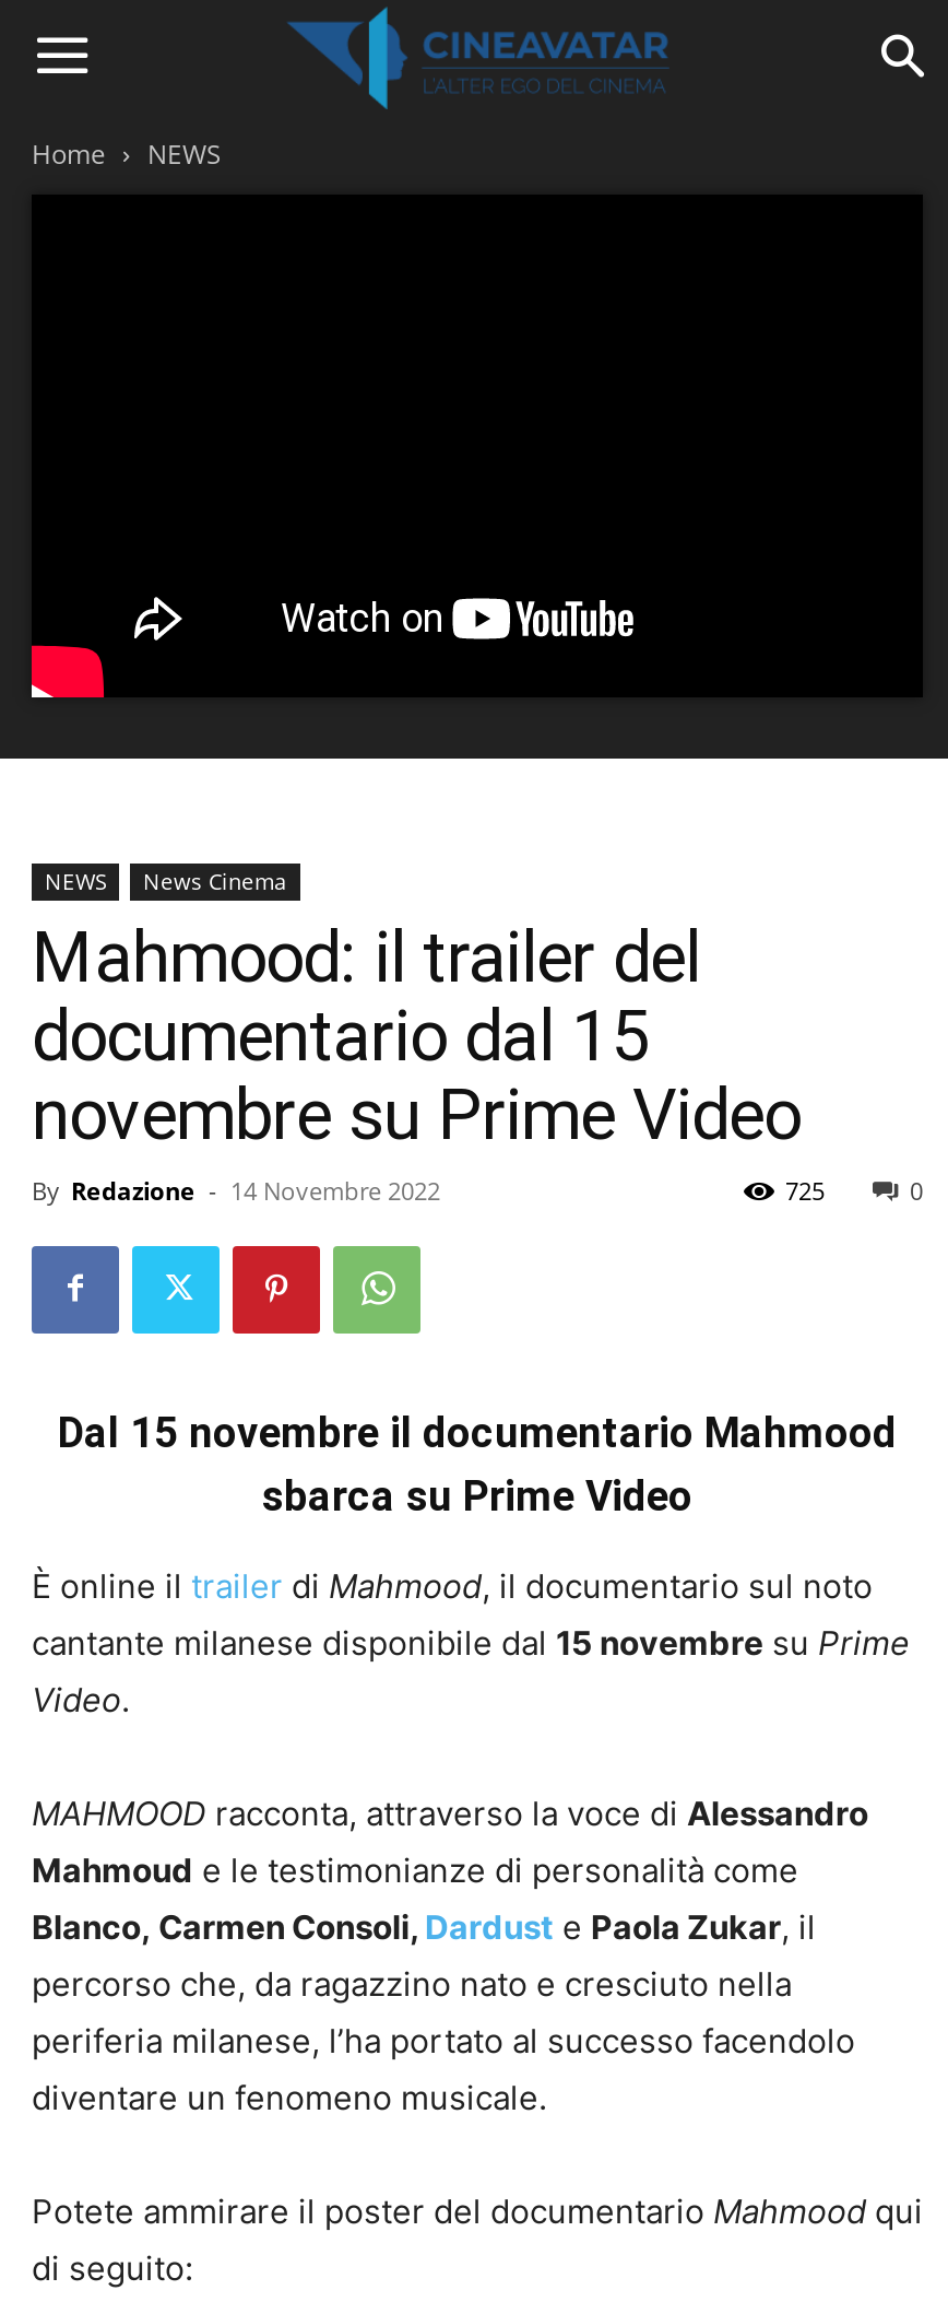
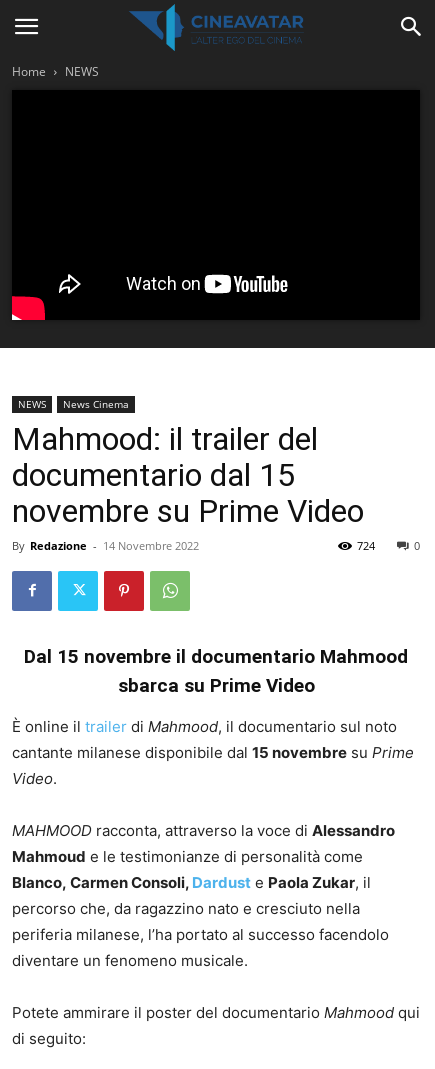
[785,1173,825,1206] 725 -> [357,537,375,552] 724

